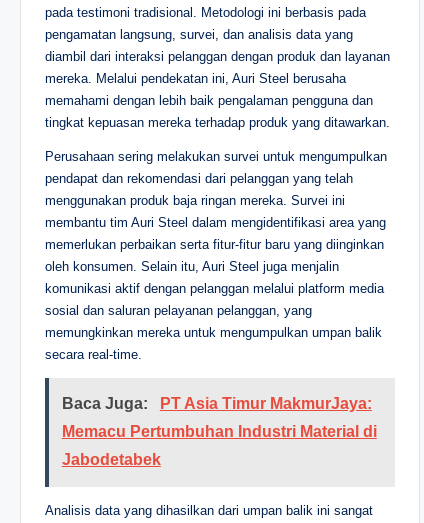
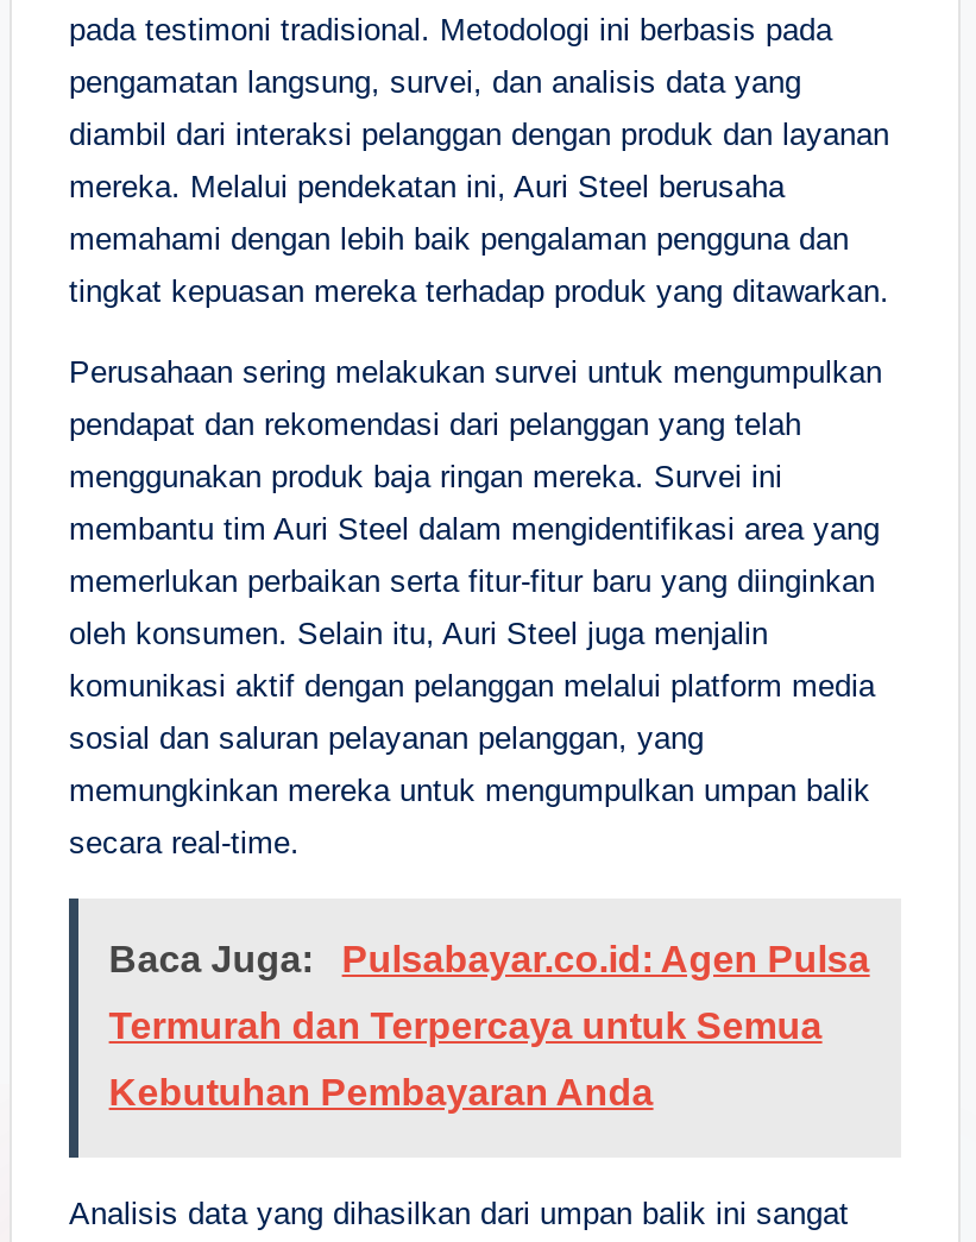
[62,395,372,412] Baca Juga: PT Asia Timur MakmurJaya: -> [109,940,870,980] Baca Juga: Pulsabayar.co.id: Agen Pulsa
[62,423,377,440] Memacu Pertumbuhan Industri Material di -> [109,1006,822,1047] Termurah dan Terpercaya untuk Semua
[62,451,161,468] Jabodetabek -> [109,1073,653,1113] Kebutuhan Pembayaran Anda

